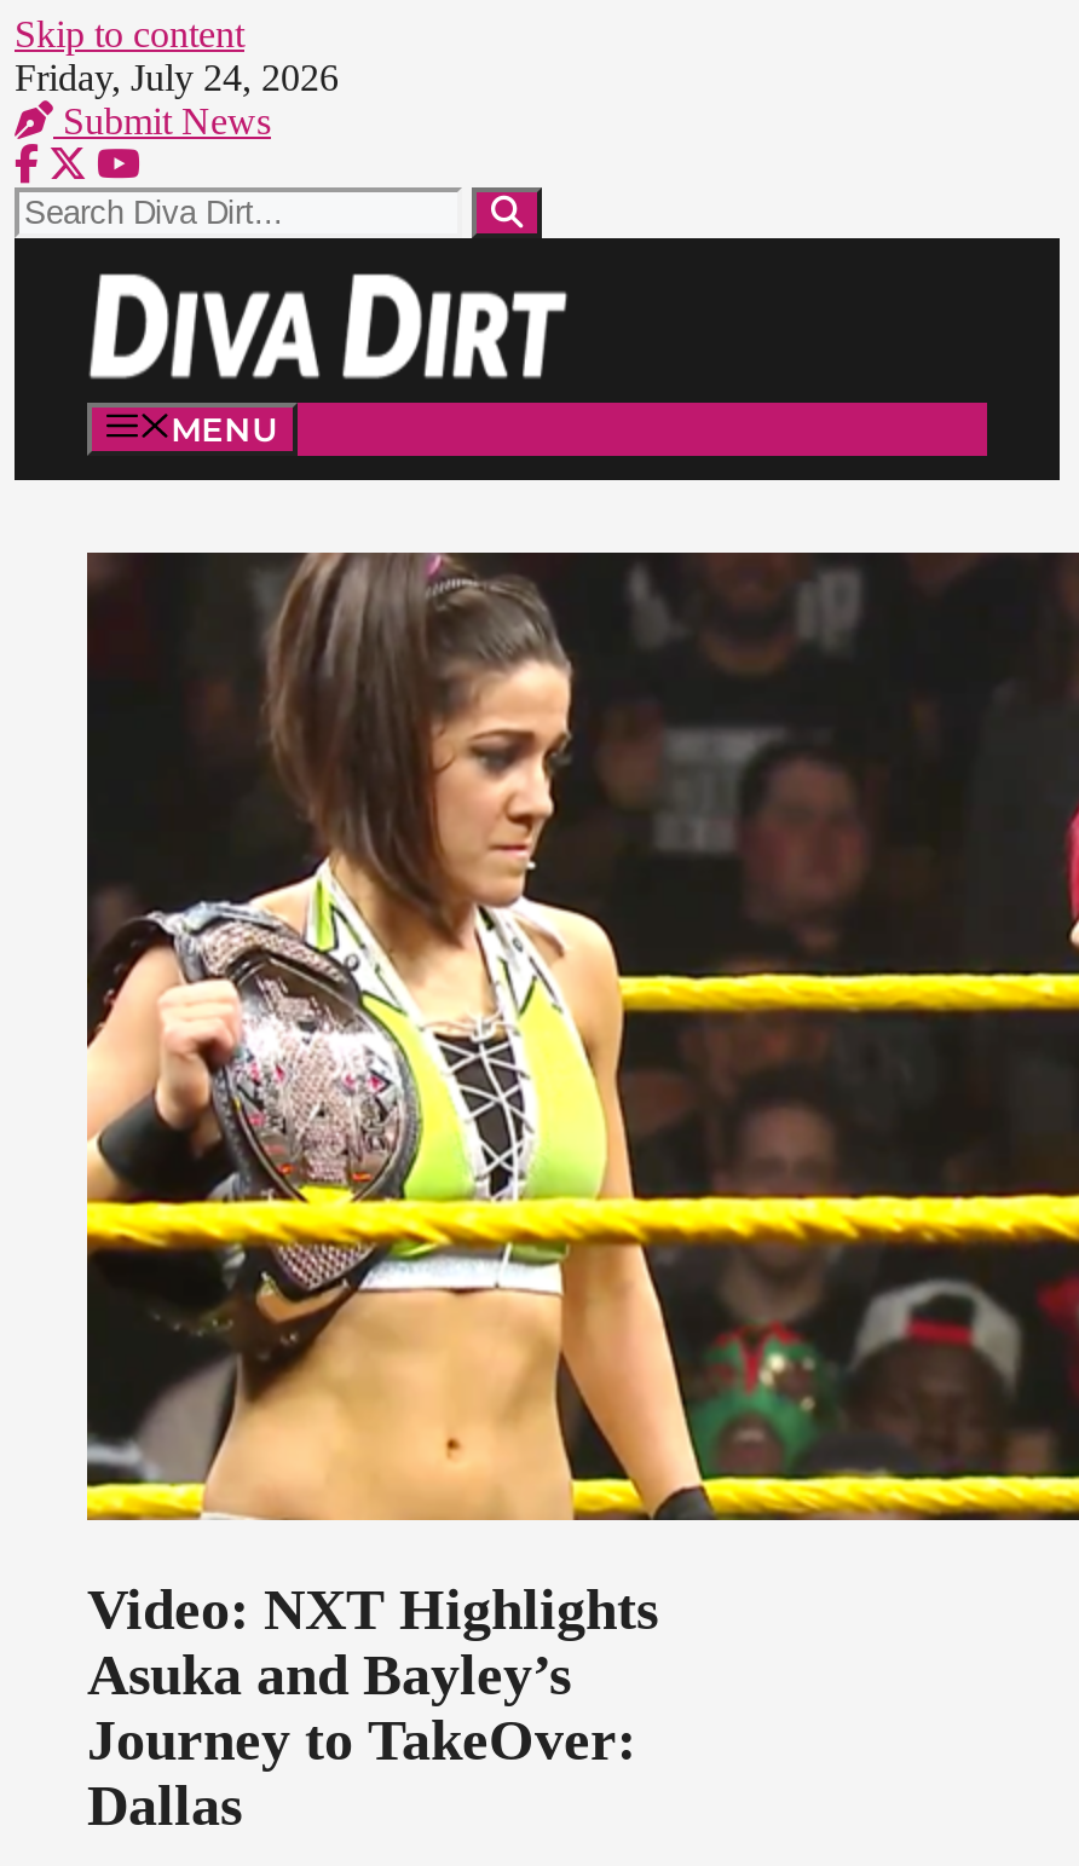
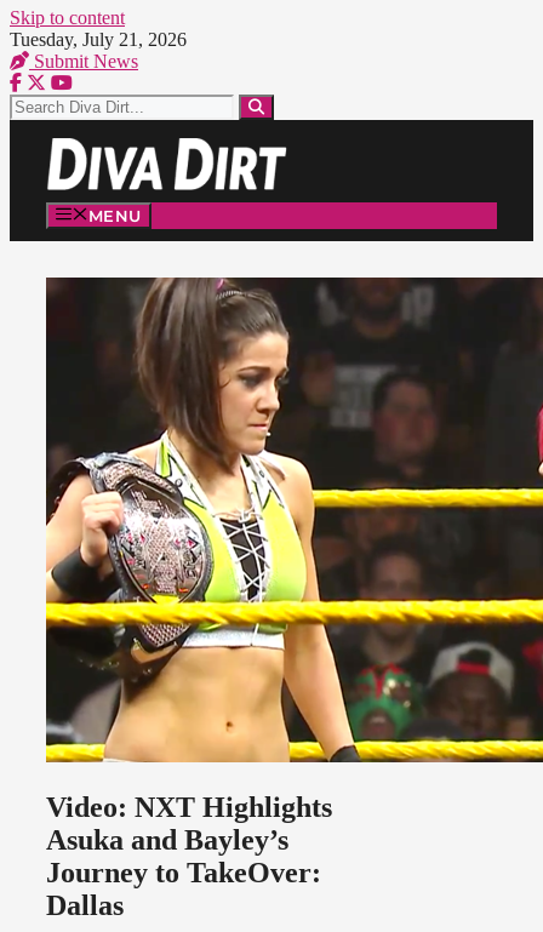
[15,57,339,98] Friday, July 24, 2026 -> [10,29,187,50] Tuesday, July 21, 2026

